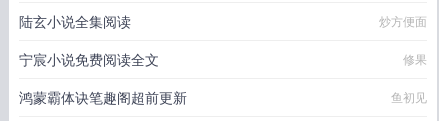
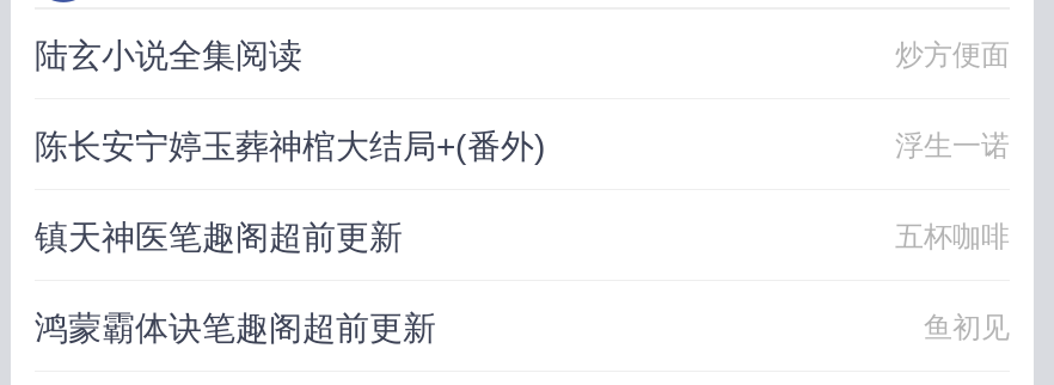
[19,52,427,68] 宁宸小说免费阅读全文 | 修果 -> [35,127,1010,256] 陈长安宁婷玉葬神棺大结局+(番外) | 浮生一诺 | 镇天神医笔趣阁超前更新 | 五杯咖啡

